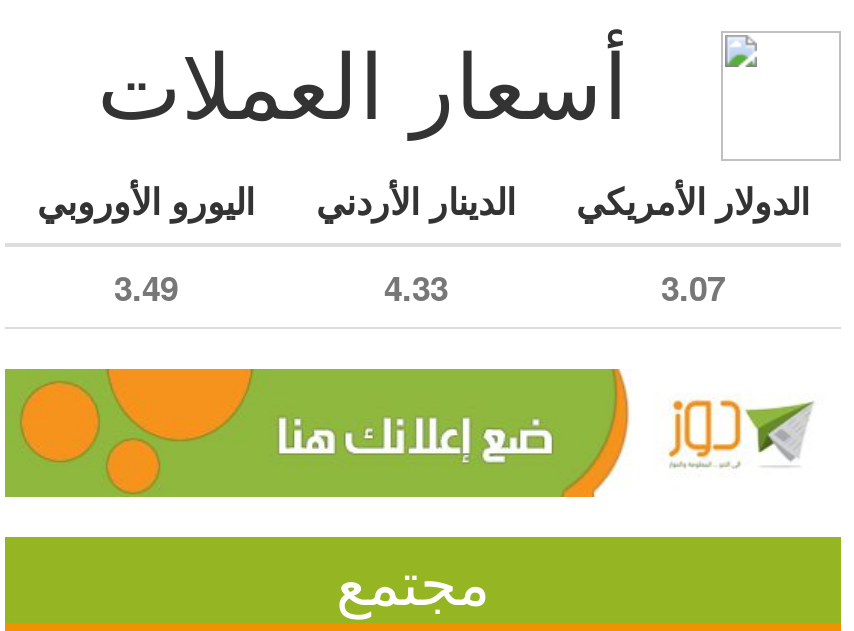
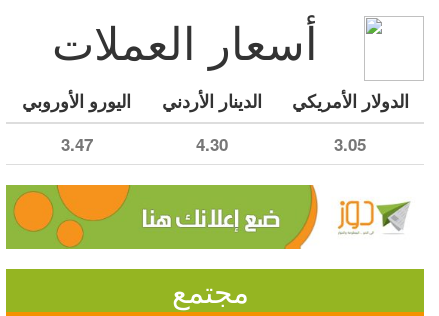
[114,263,178,311] 3.49 -> [60,132,92,156] 3.47
[384,263,448,311] 4.33 -> [195,132,227,156] 4.30
[661,263,725,311] 3.07 -> [334,132,366,156] 3.05

